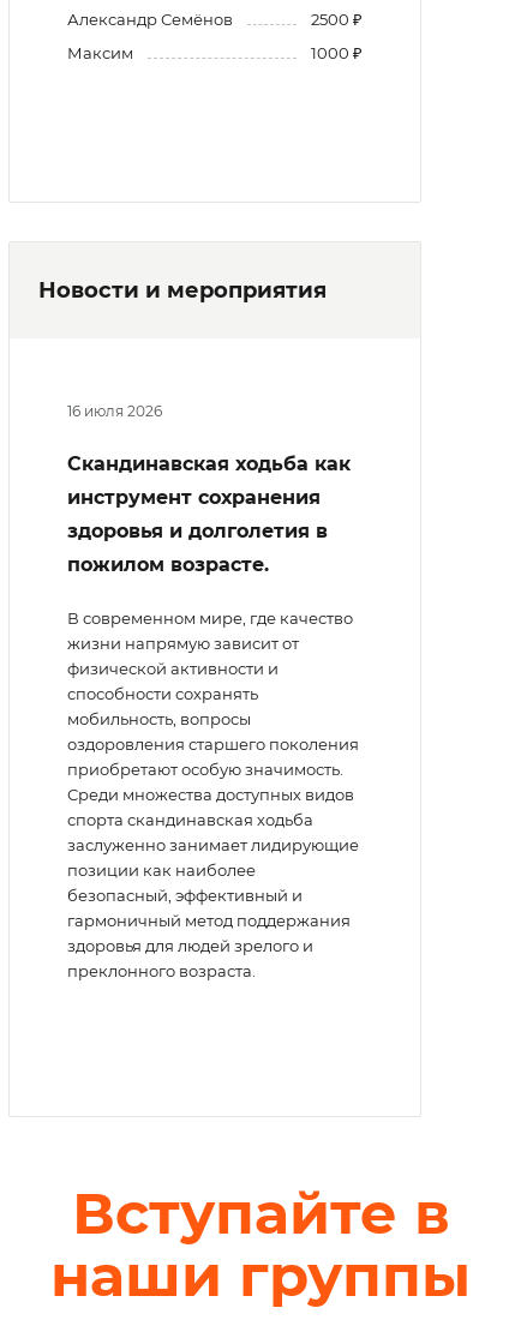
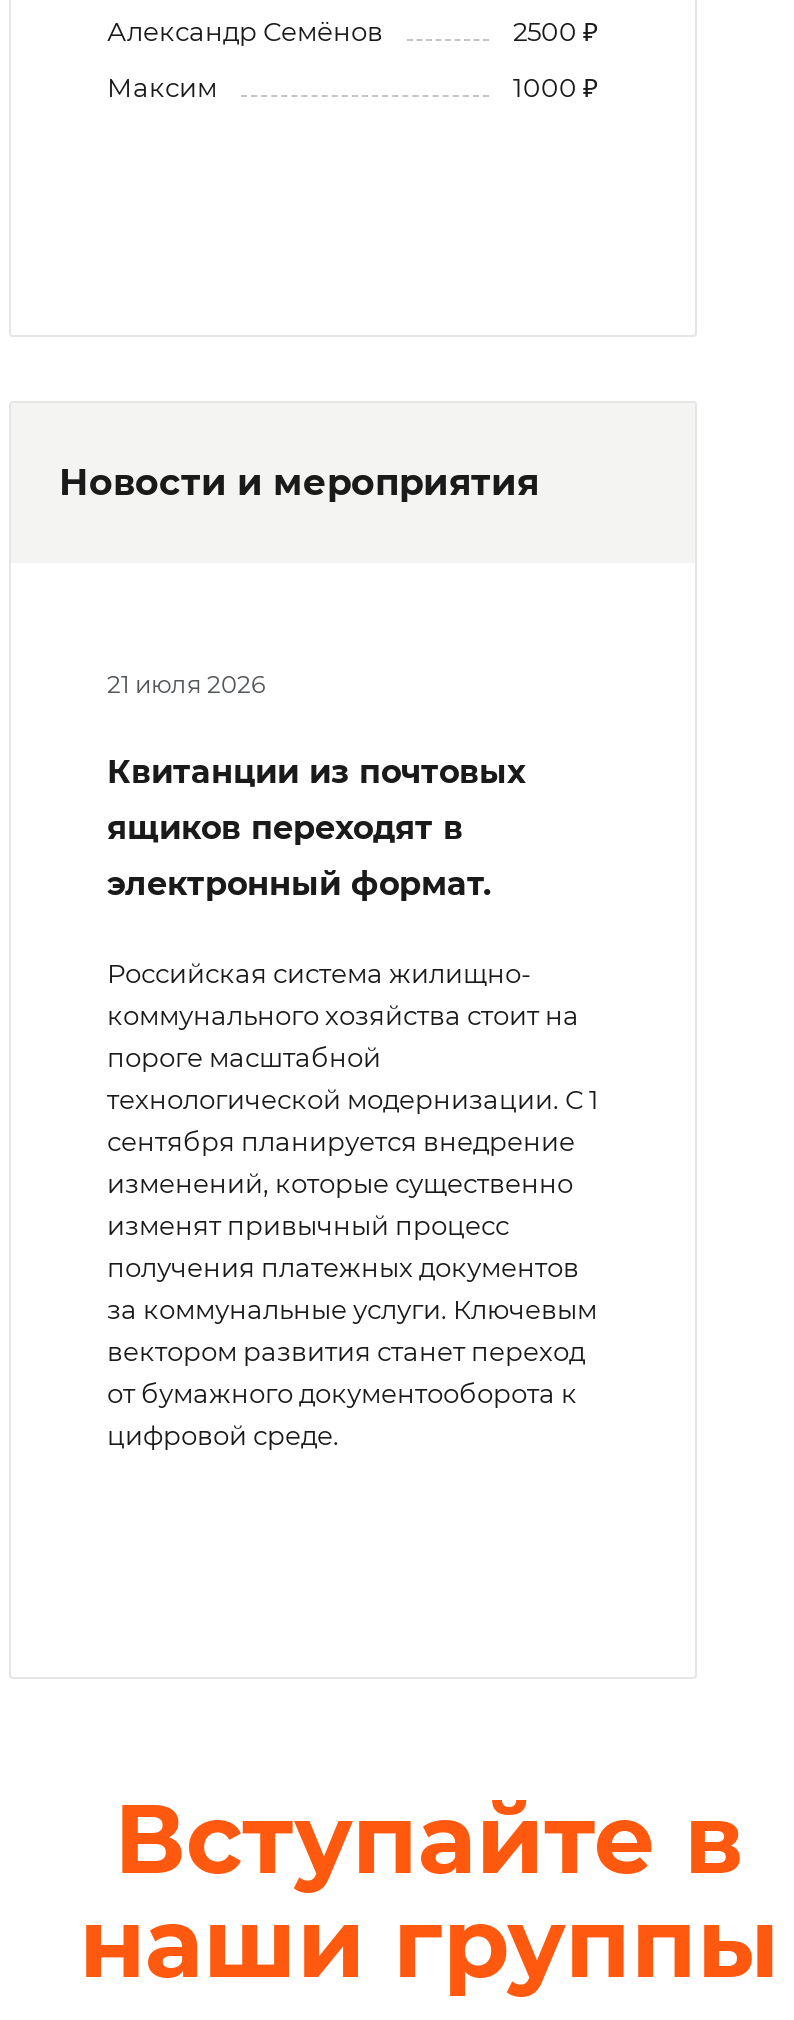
[67,402,359,981] 16 июля 2026 | Скандинавская ходьба как | инструмент сохранения | здоровья и долголетия в | пожилом возрасте. | В современном мире, где качество | жизни напрямую зависит от | физической активности и | способности сохранять | мобильность, вопросы | оздоровления старшего поколения | приобретают особую значимость. | Среди множества доступных видов | спорта скандинавская ходьба | заслуженно занимает лидирующие | позиции как наиболее | безопасный, эффективный и | гармоничный метод поддержания | здоровья для людей зрелого и | преклонного возраста. -> [107,670,599,1452] 21 июля 2026 | Квитанции из почтовых | ящиков переходят в | электронный формат. | Российская система жилищно- | коммунального хозяйства стоит на | пороге масштабной | технологической модернизации. С 1 | сентября планируется внедрение | изменений, которые существенно | изменят привычный процесс | получения платежных документов | за коммунальные услуги. Ключевым | вектором развития станет переход | от бумажного документооборота к | цифровой среде.

